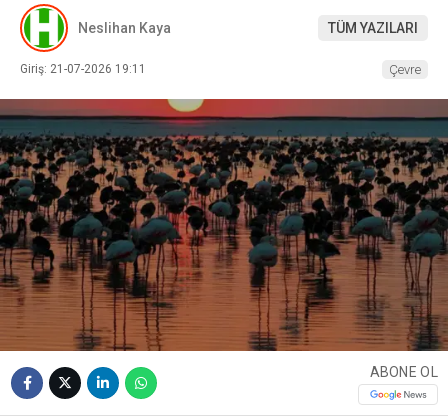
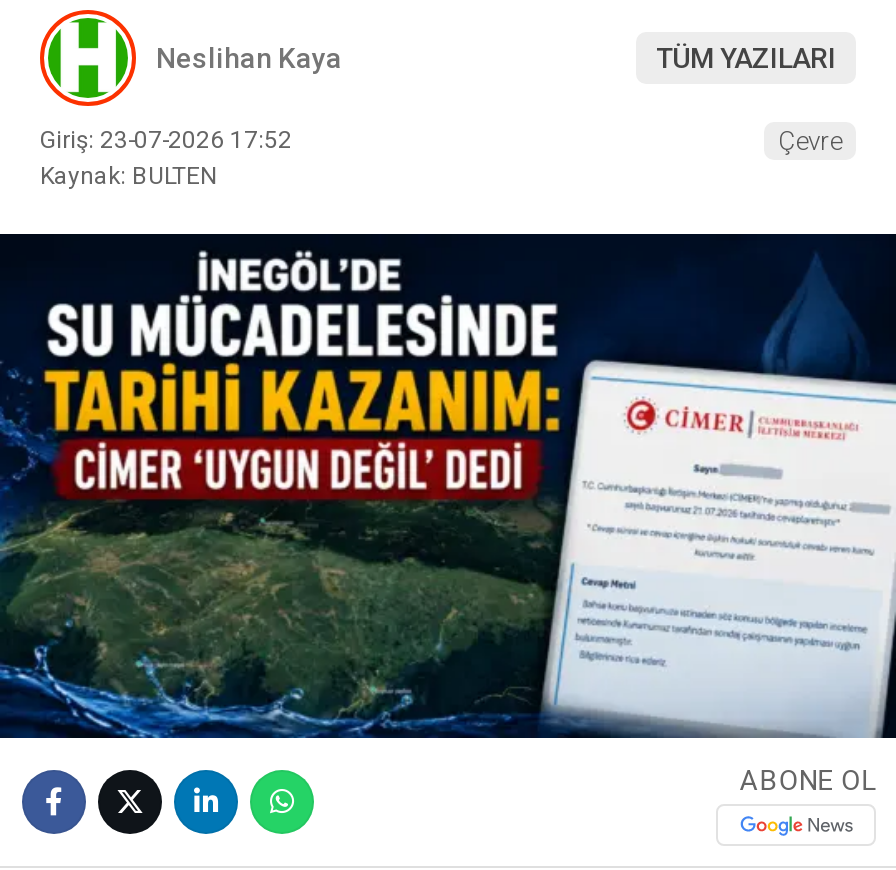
[20,62,146,76] Giriş: 21-07-2026 19:11 -> [40,126,292,190] Giriş: 23-07-2026 17:52 | Kaynak: BULTEN
[3,98,445,352] [image] -> [6,232,890,740] [image]

